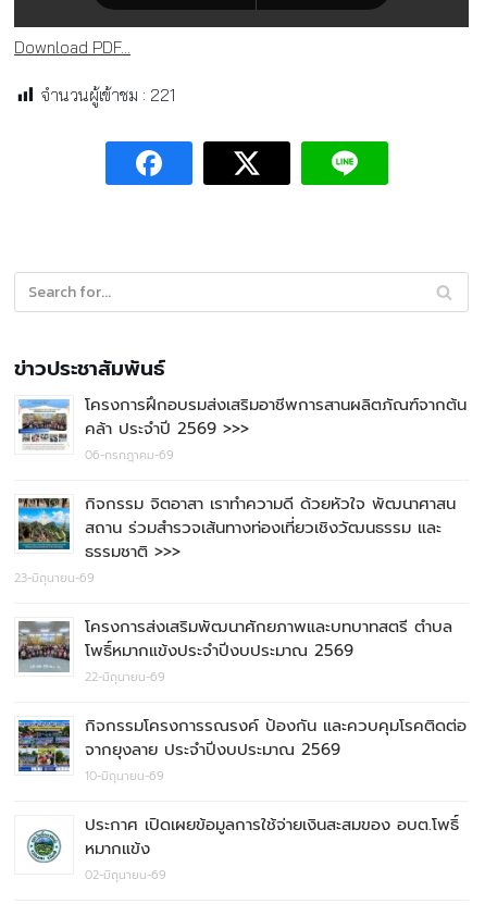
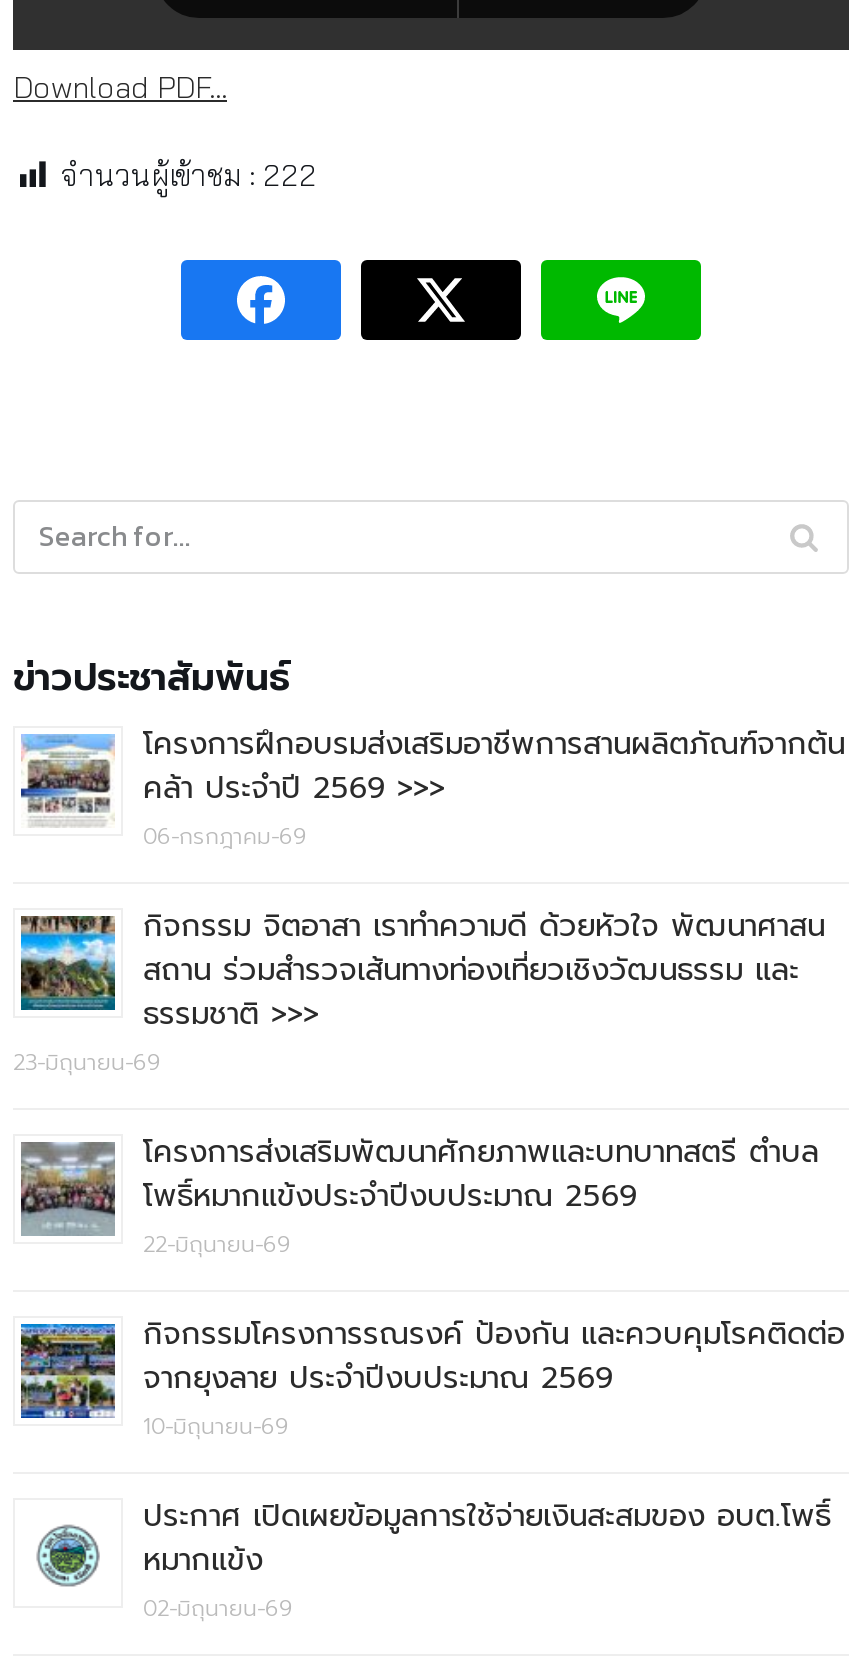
[40,85,175,106] จำนวนผู้เข้าชม : 221 -> [61,156,317,194] จำนวนผู้เข้าชม : 222

